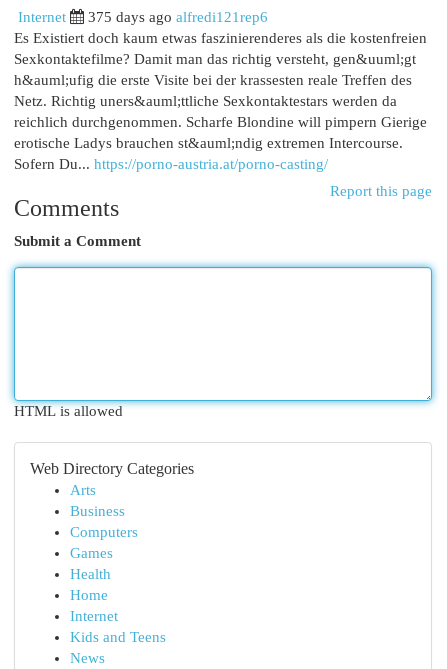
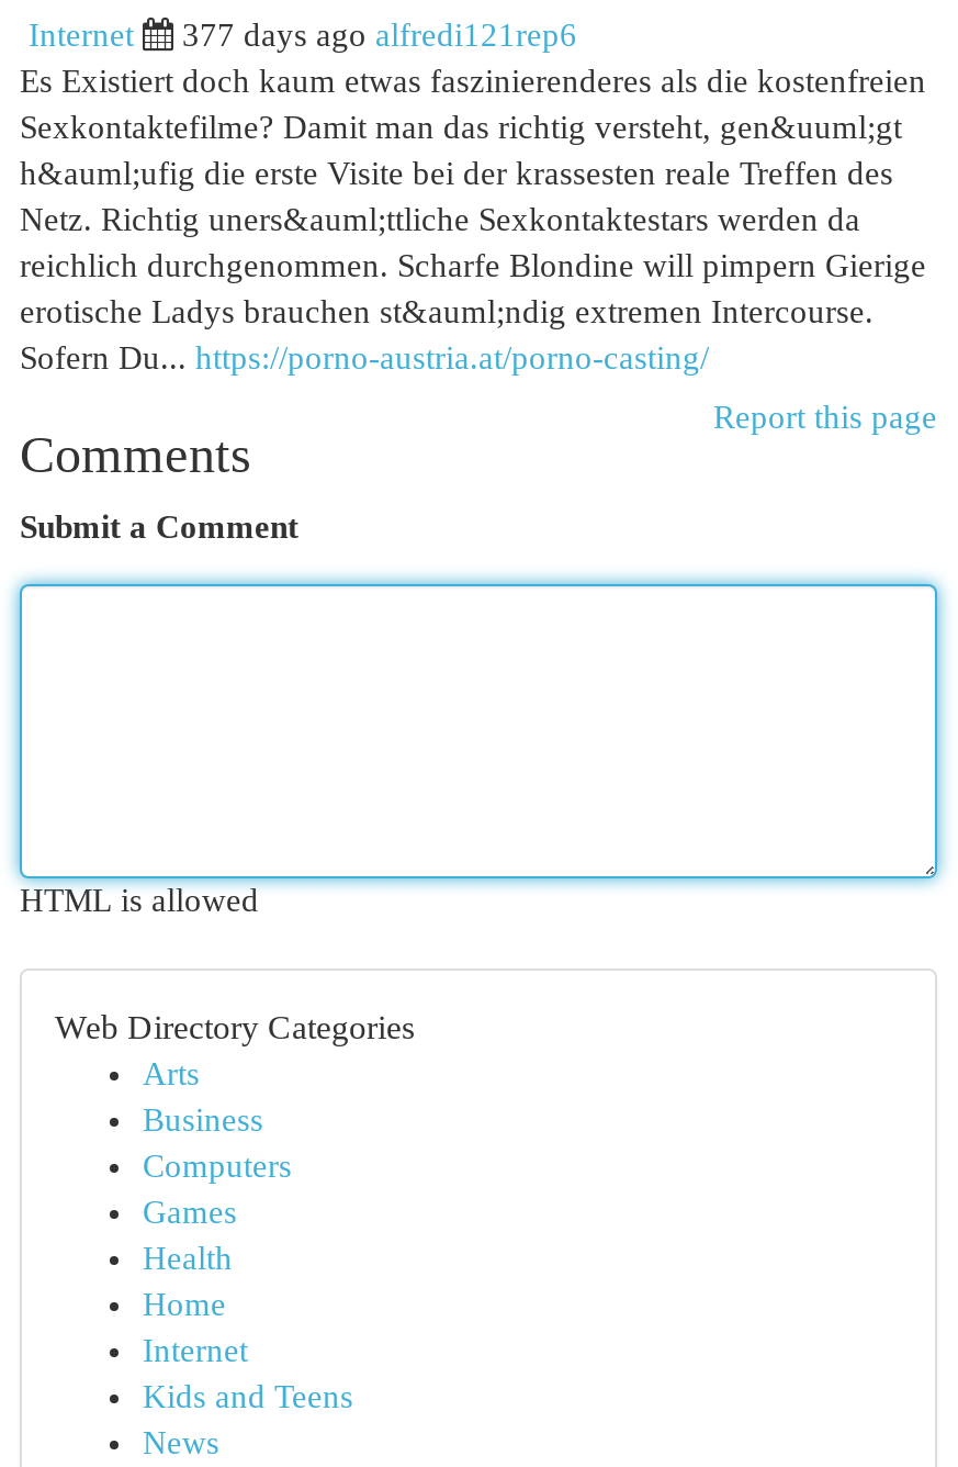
[88,9,268,25] 375 days ago alfredi121rep6 -> [182,18,577,53] 377 days ago alfredi121rep6

